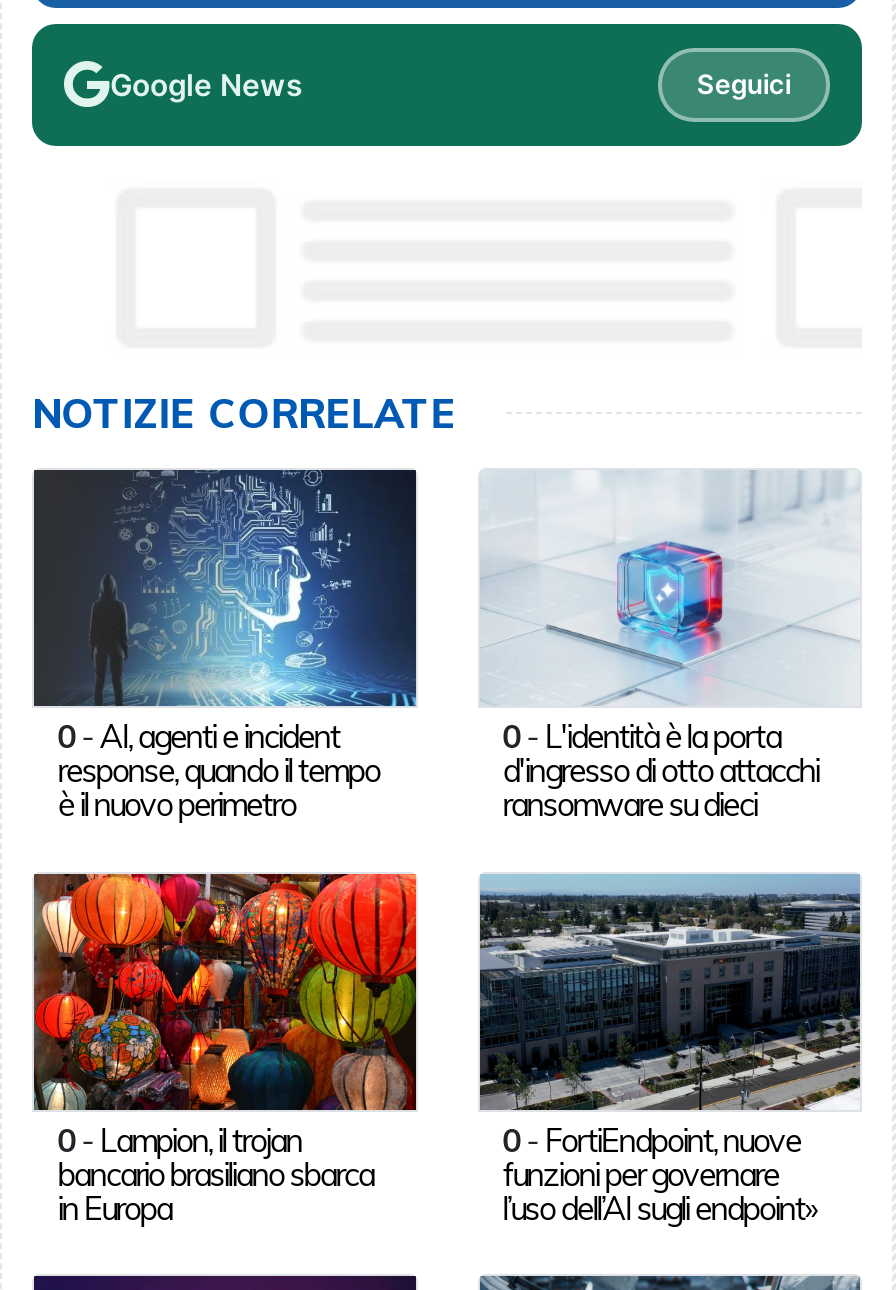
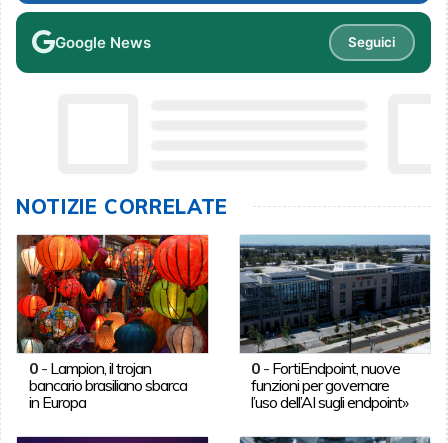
[34,468,418,824] [image] | 0 - AI, agenti e incident | response, quando il tempo | è il nuovo perimetro -> none
[480,472,860,824] [image] | 0 - L'identità è la porta | d'ingresso di otto attacchi | ransomware su dieci -> none

